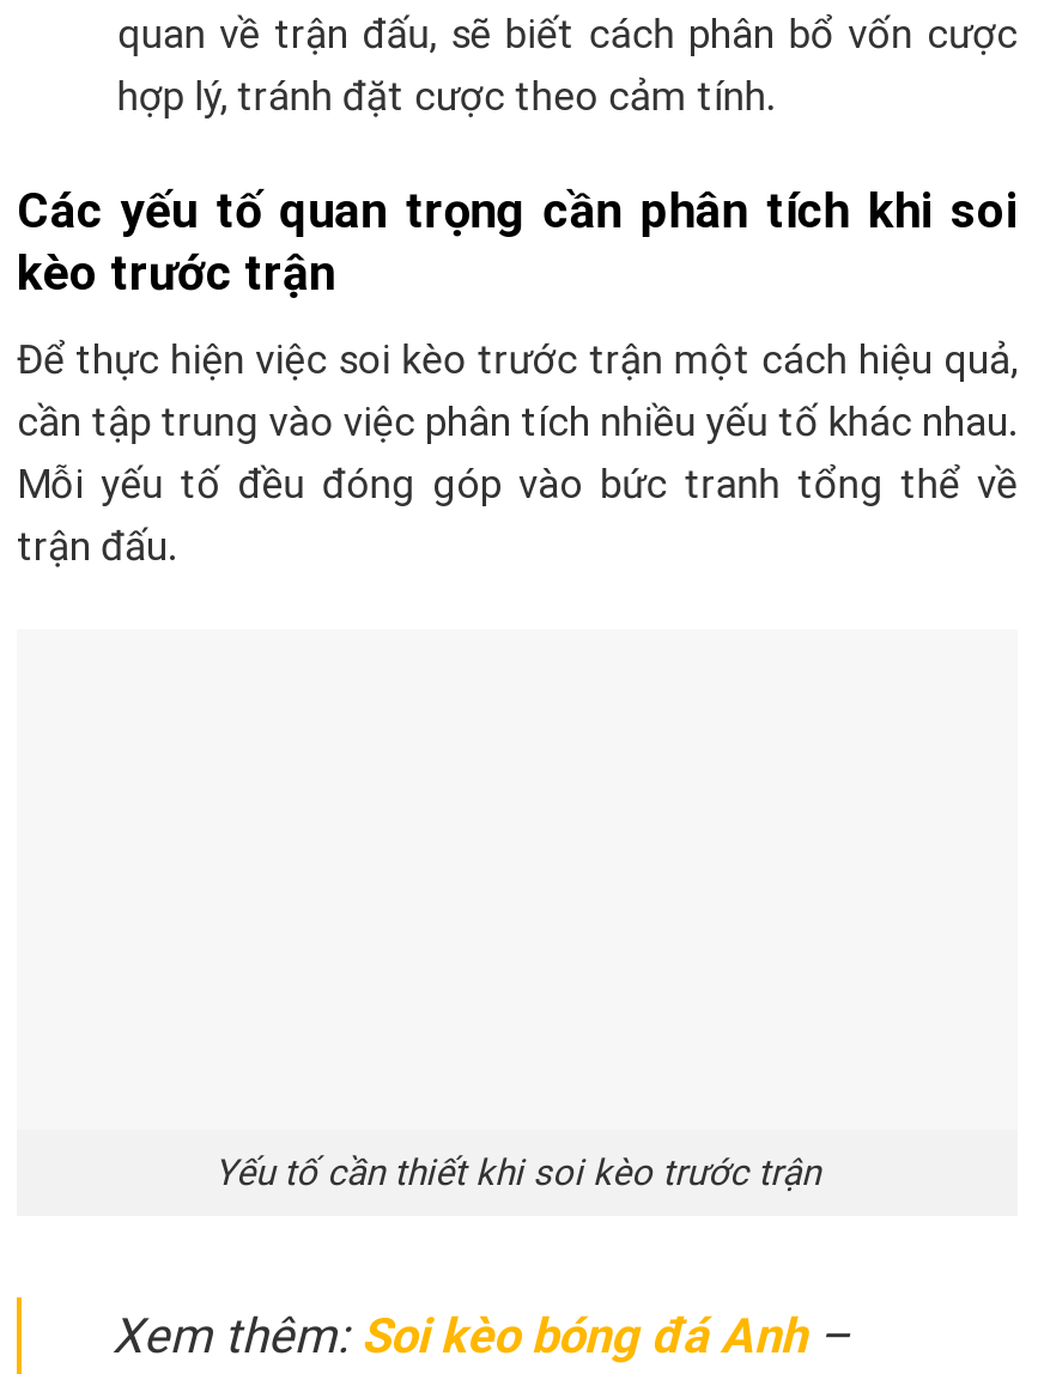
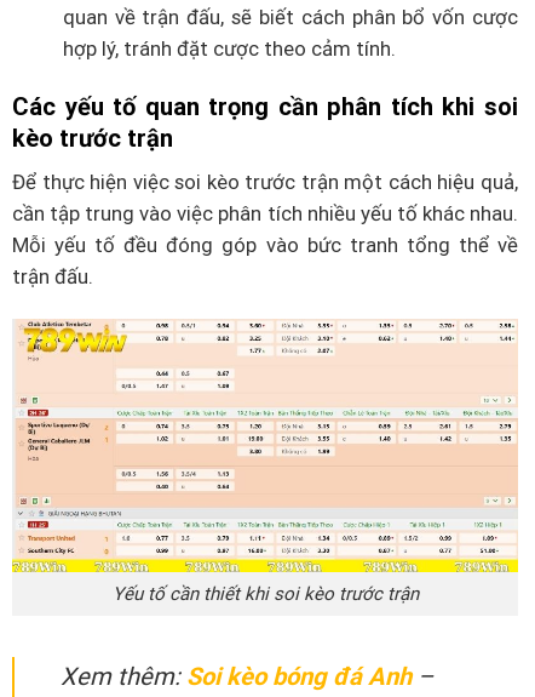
none -> [11,319,519,573] [image]

